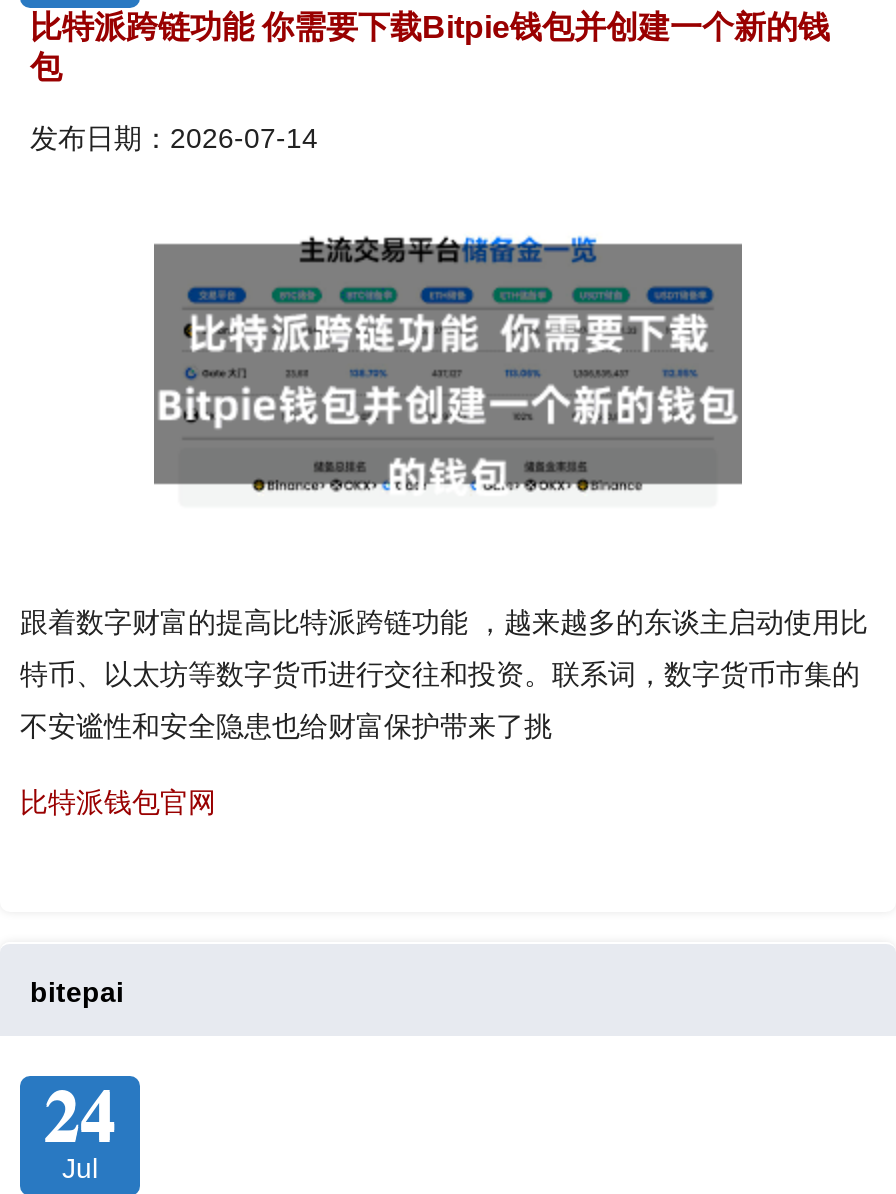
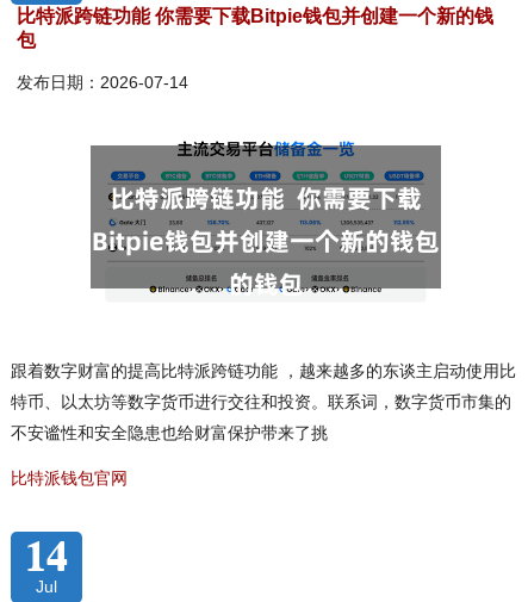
[30,976,124,1164] bitepai | 24 -> [25,522,68,584] 14

